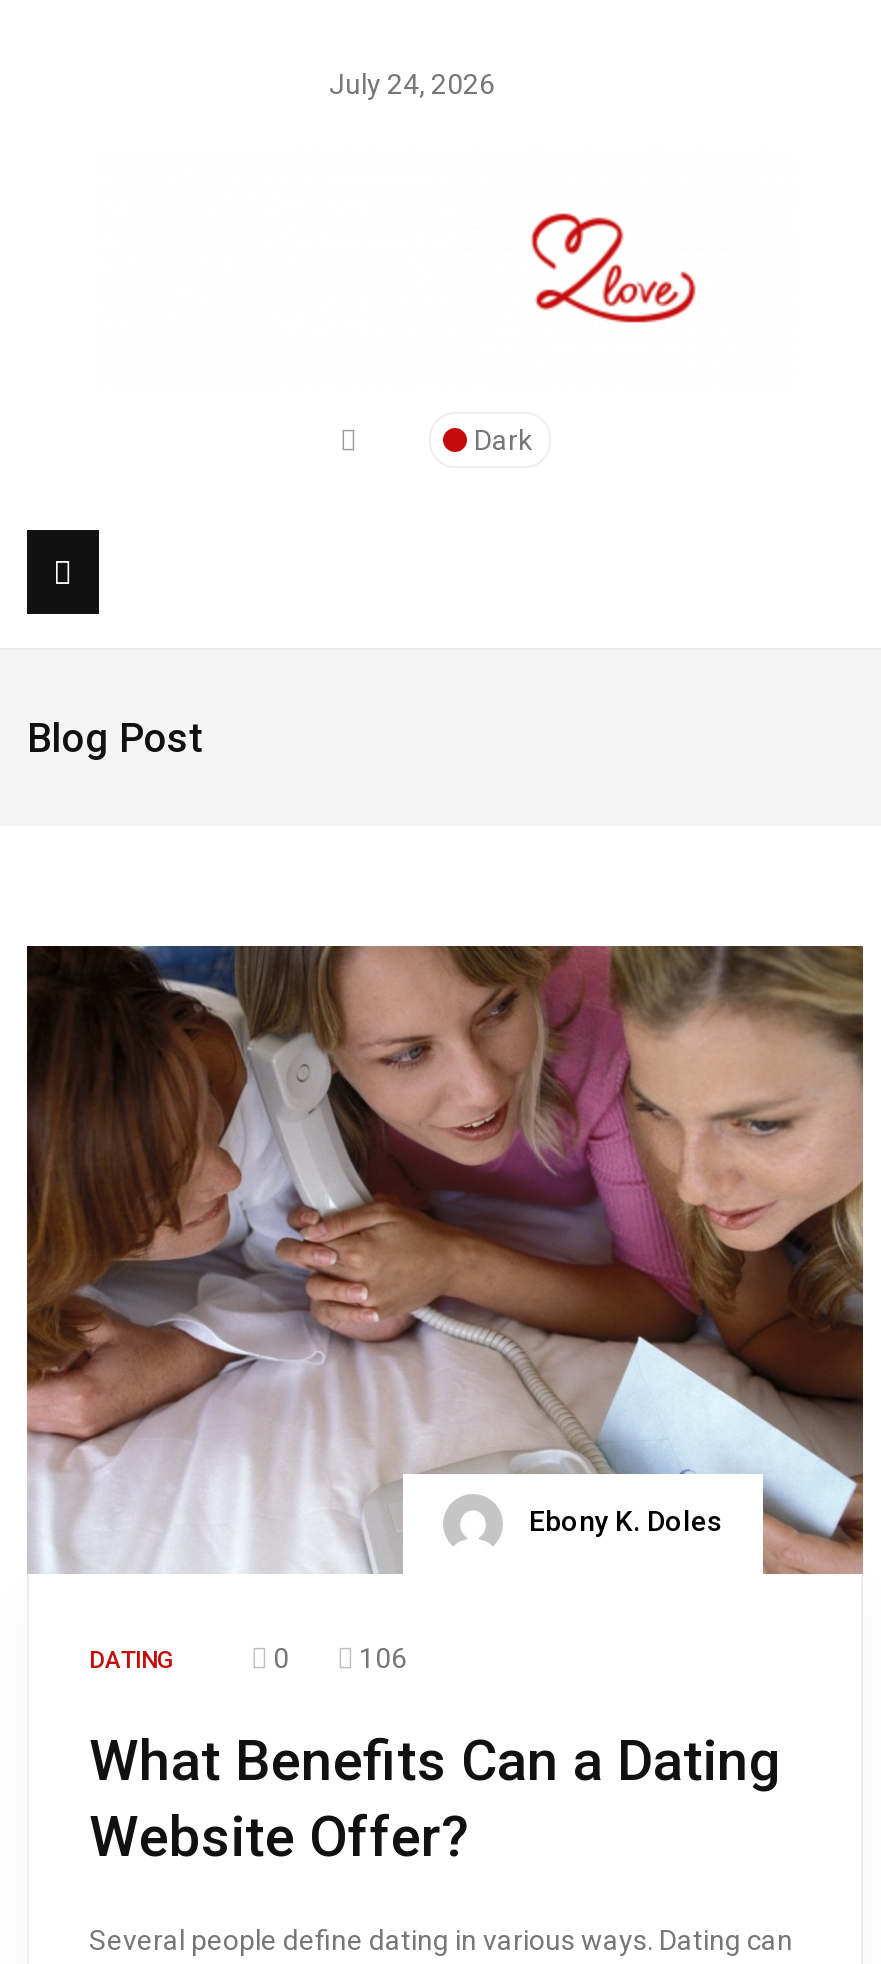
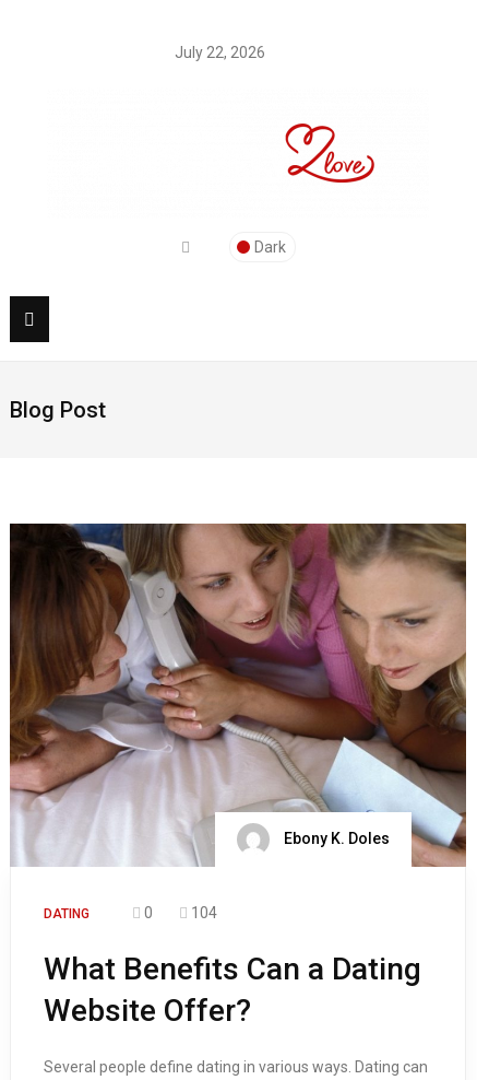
[329,68,495,100] July 24, 2026 -> [175,44,265,61] July 22, 2026
[267,1641,407,1673] 0 106 -> [141,903,217,921] 0 104

